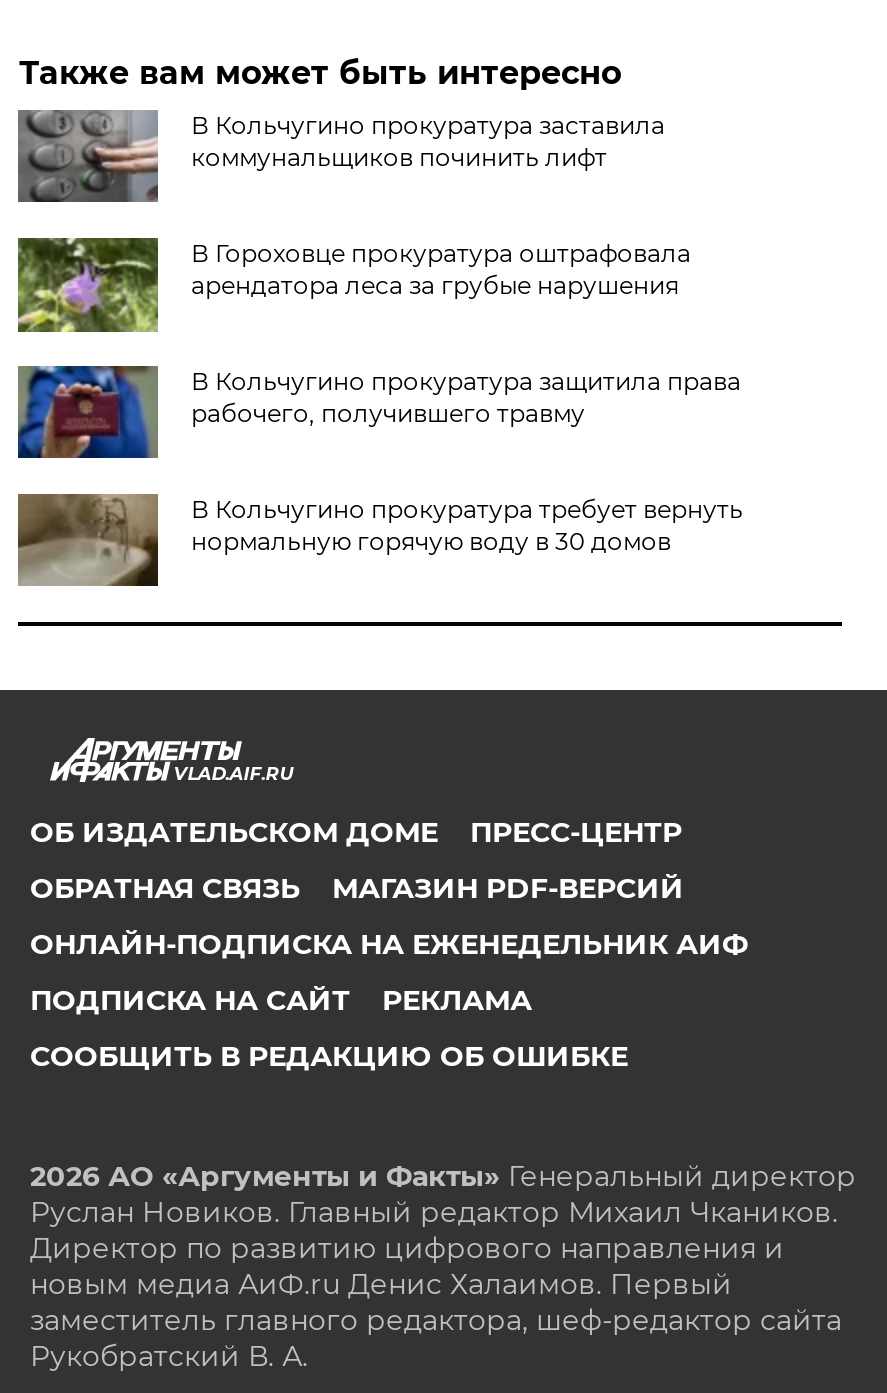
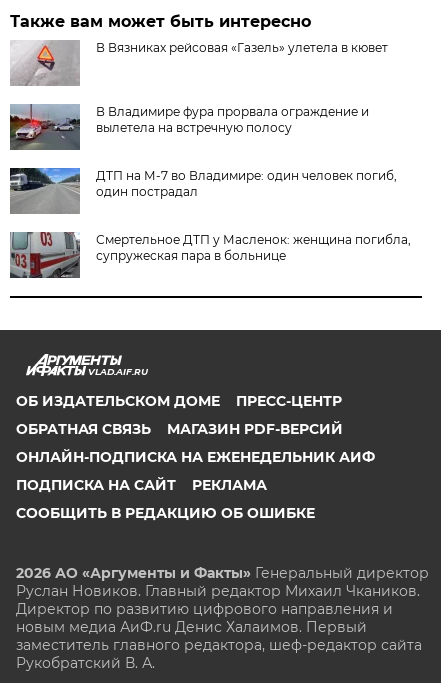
[16,108,665,202] [image] | В Кольчугино прокуратура заставила | коммунальщиков починить лифт -> [10,40,388,86] [image] | В Вязниках рейсовая «Газель» улетела в кювет
[16,236,691,334] [image] | В Гороховце прокуратура оштрафовала | арендатора леса за грубые нарушения -> [9,104,369,151] [image] | В Владимире фура прорвала ограждение и | вылетела на встречную полосу
[16,364,741,460] [image] | В Кольчугино прокуратура защитила права | рабочего, получившего травму -> [9,167,397,215] [image] | ДТП на М-7 во Владимире: один человек погиб, | один пострадал
[16,492,743,588] [image] | В Кольчугино прокуратура требует вернуть | нормальную горячую воду в 30 домов -> [9,231,411,279] [image] | Смертельное ДТП у Масленок: женщина погибла, | супружеская пара в больнице

